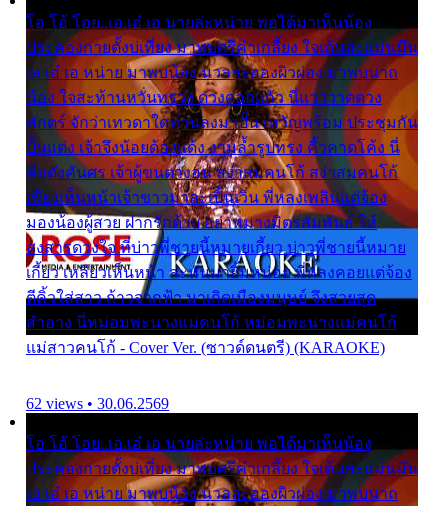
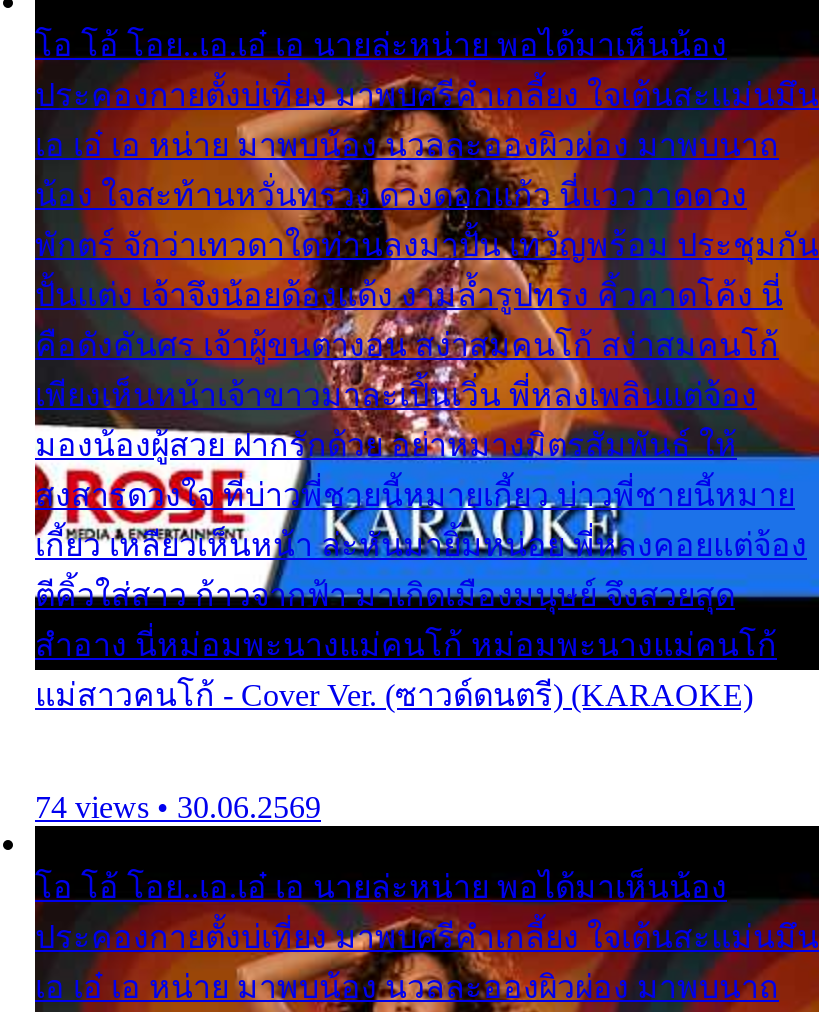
[26,395,169,412] 62 views • 30.06.2569 -> [35,790,321,824] 74 views • 30.06.2569

